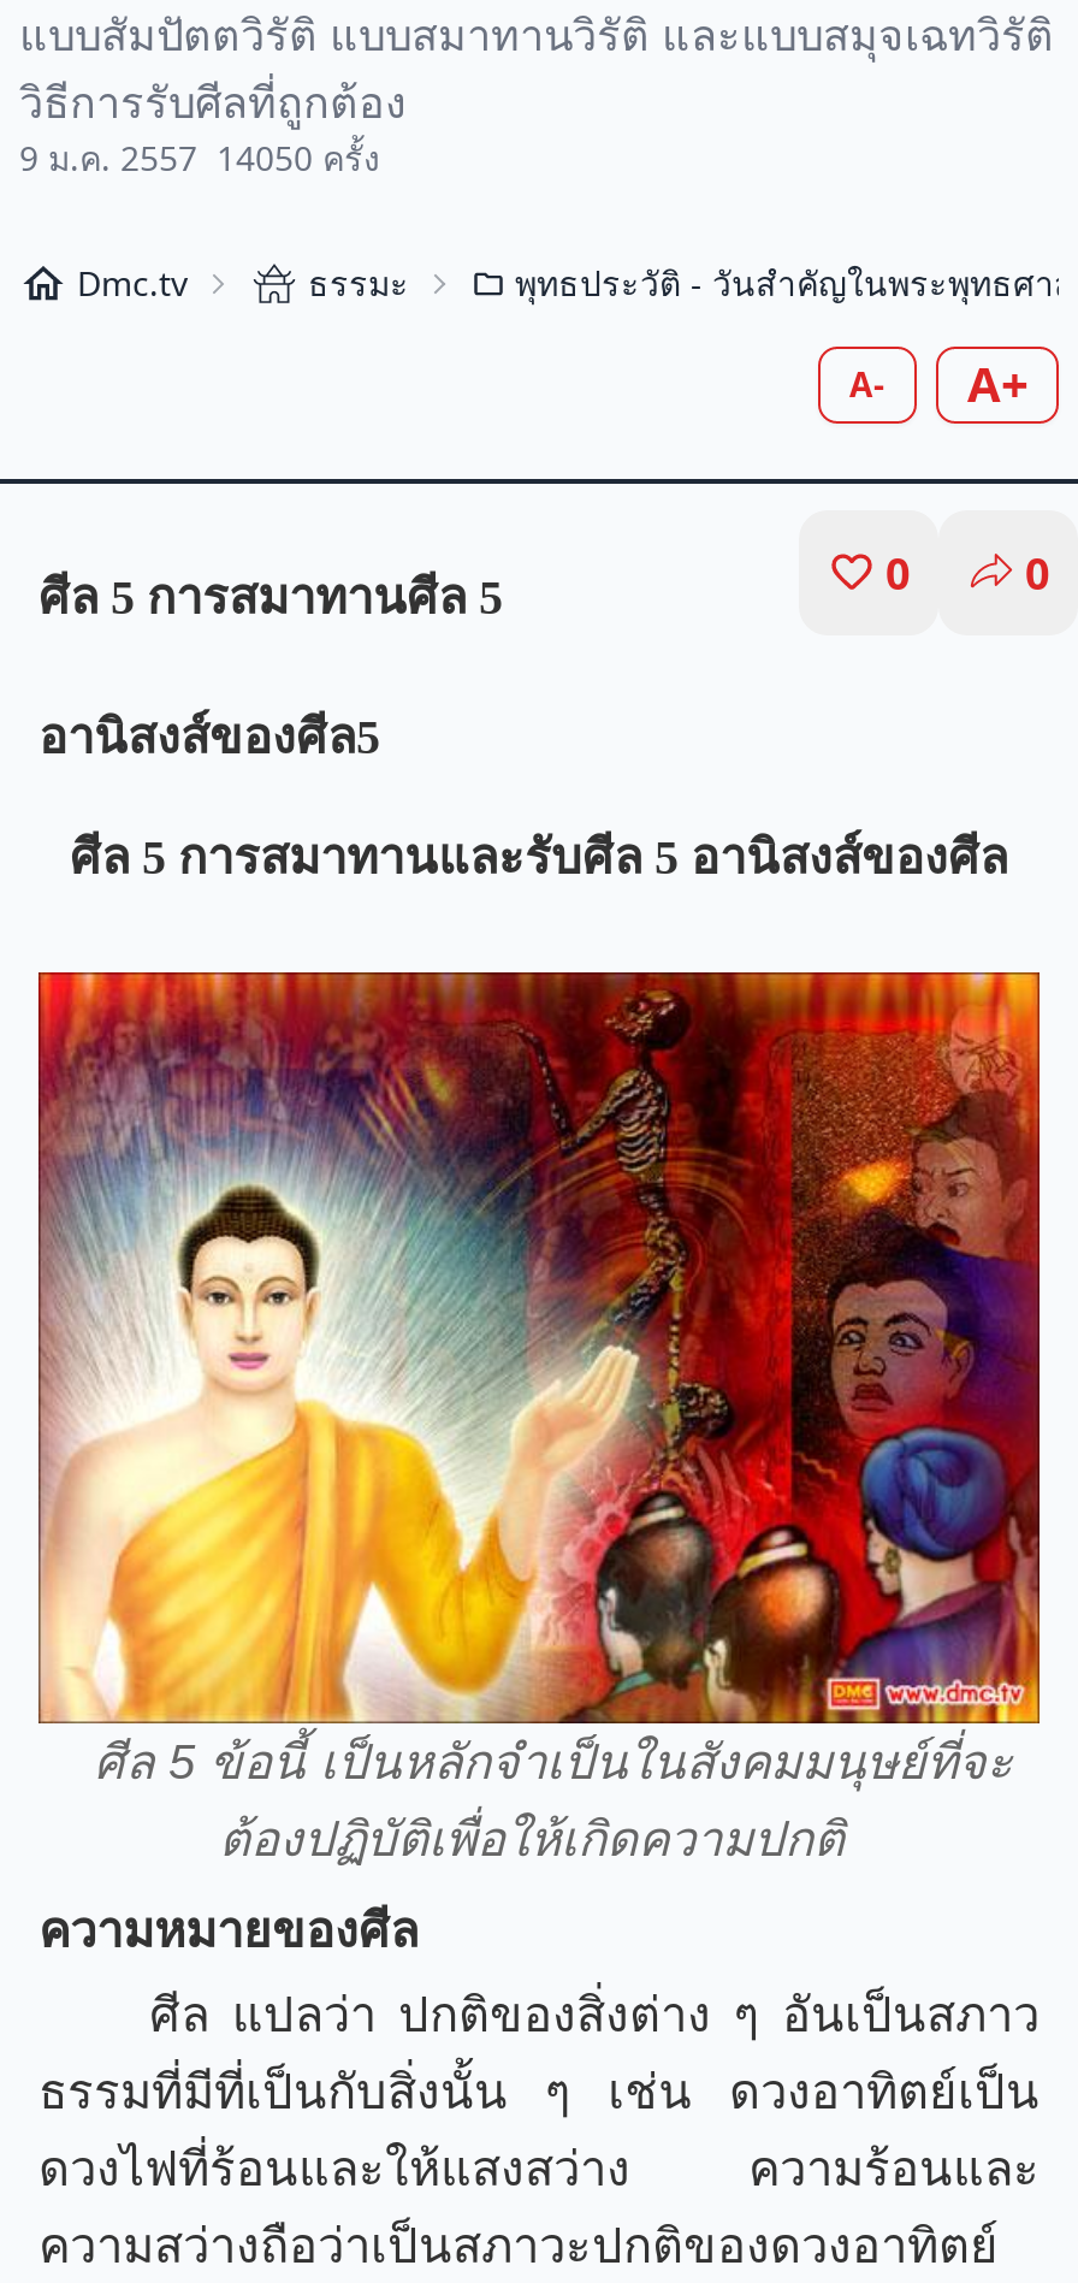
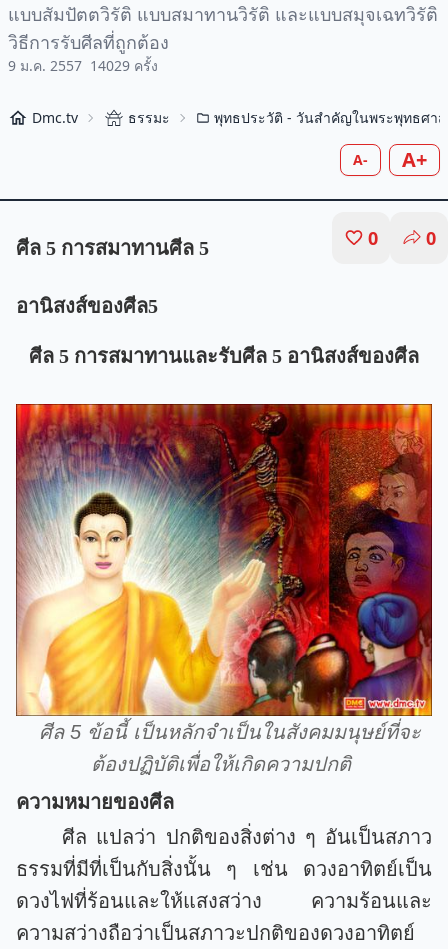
[19,135,380,181] 9 ม.ค. 2557 14050 ครั้ง -> [8,56,158,75] 9 ม.ค. 2557 14029 ครั้ง

